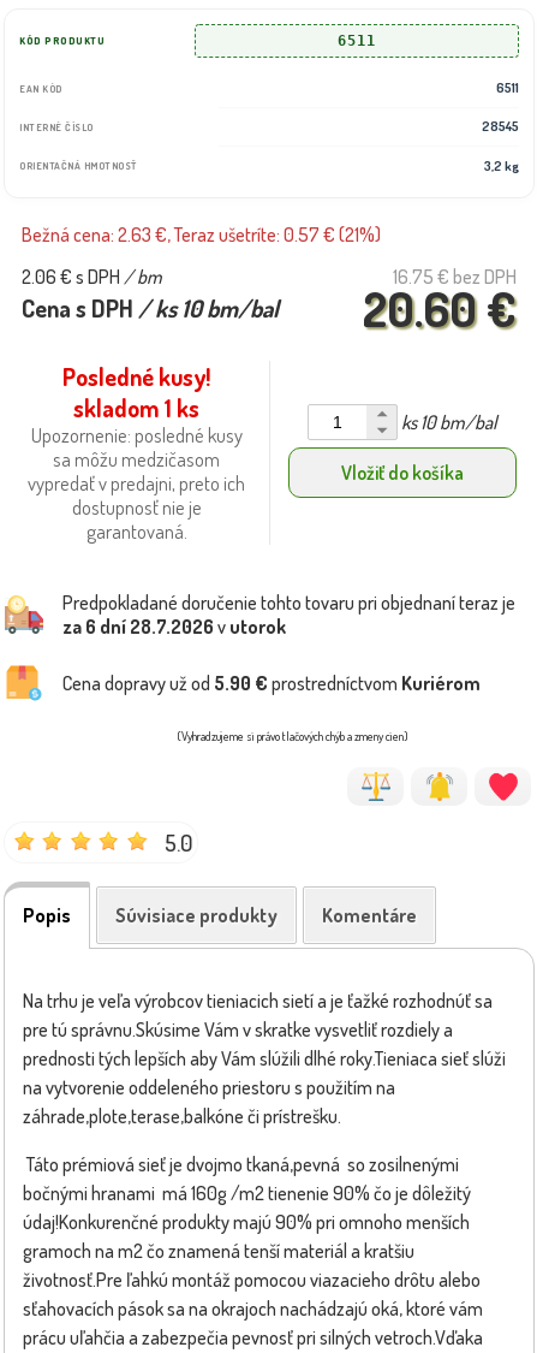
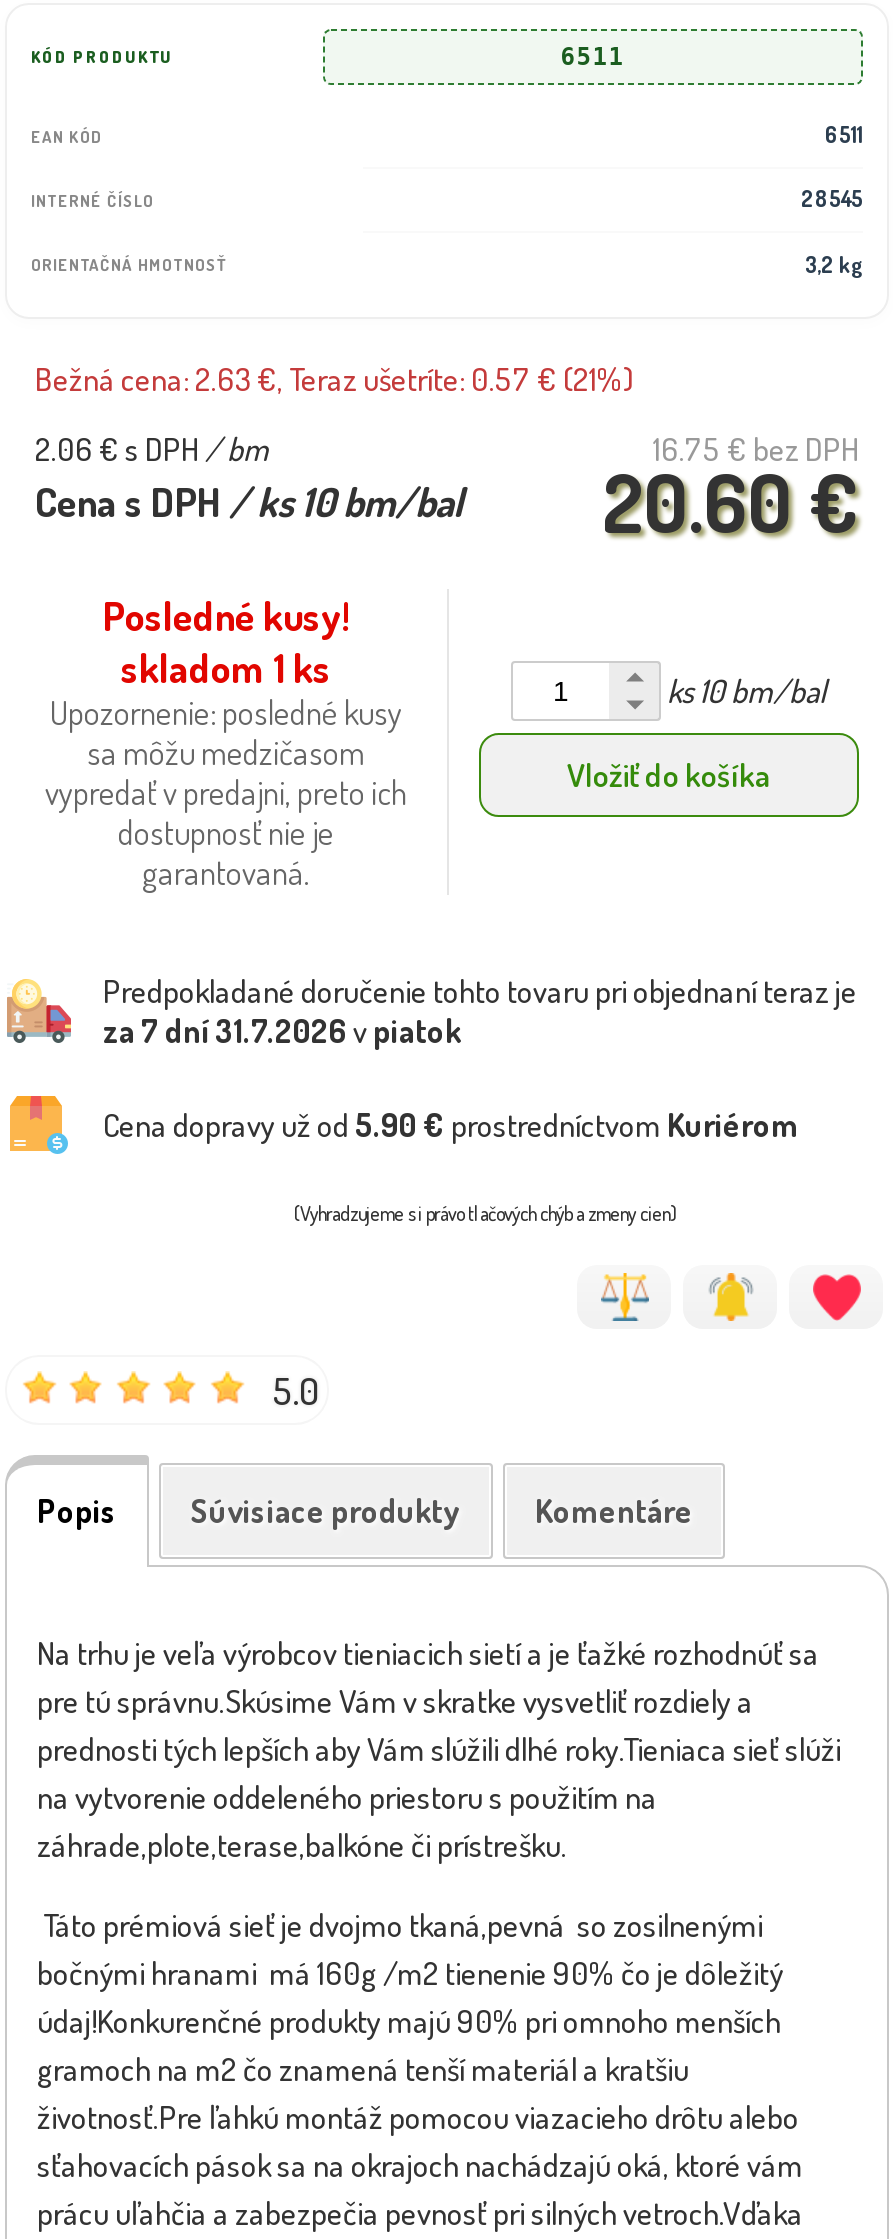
[62,614,286,638] za 6 dní 28.7.2026 v utorok -> [103,1010,461,1050] za 7 dní 31.7.2026 v piatok

